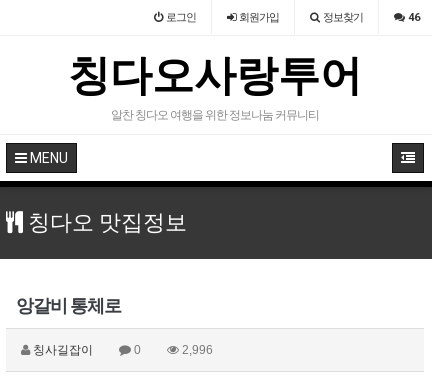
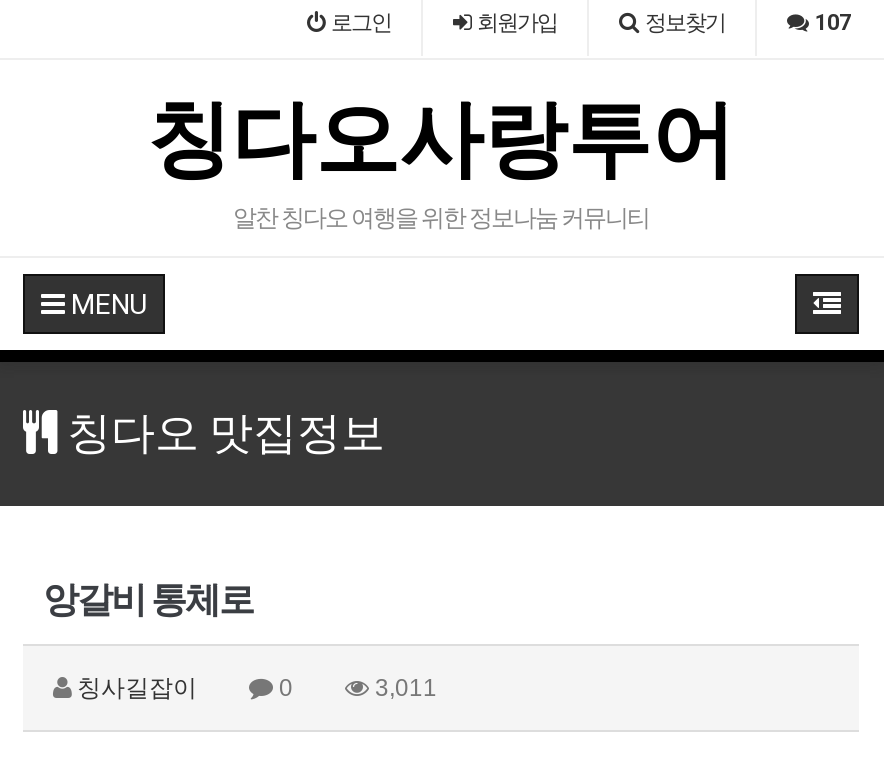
[408,11,420,24] 46 -> [815,10,851,36] 107
[179,343,213,357] 2,996 -> [369,674,437,702] 3,011

